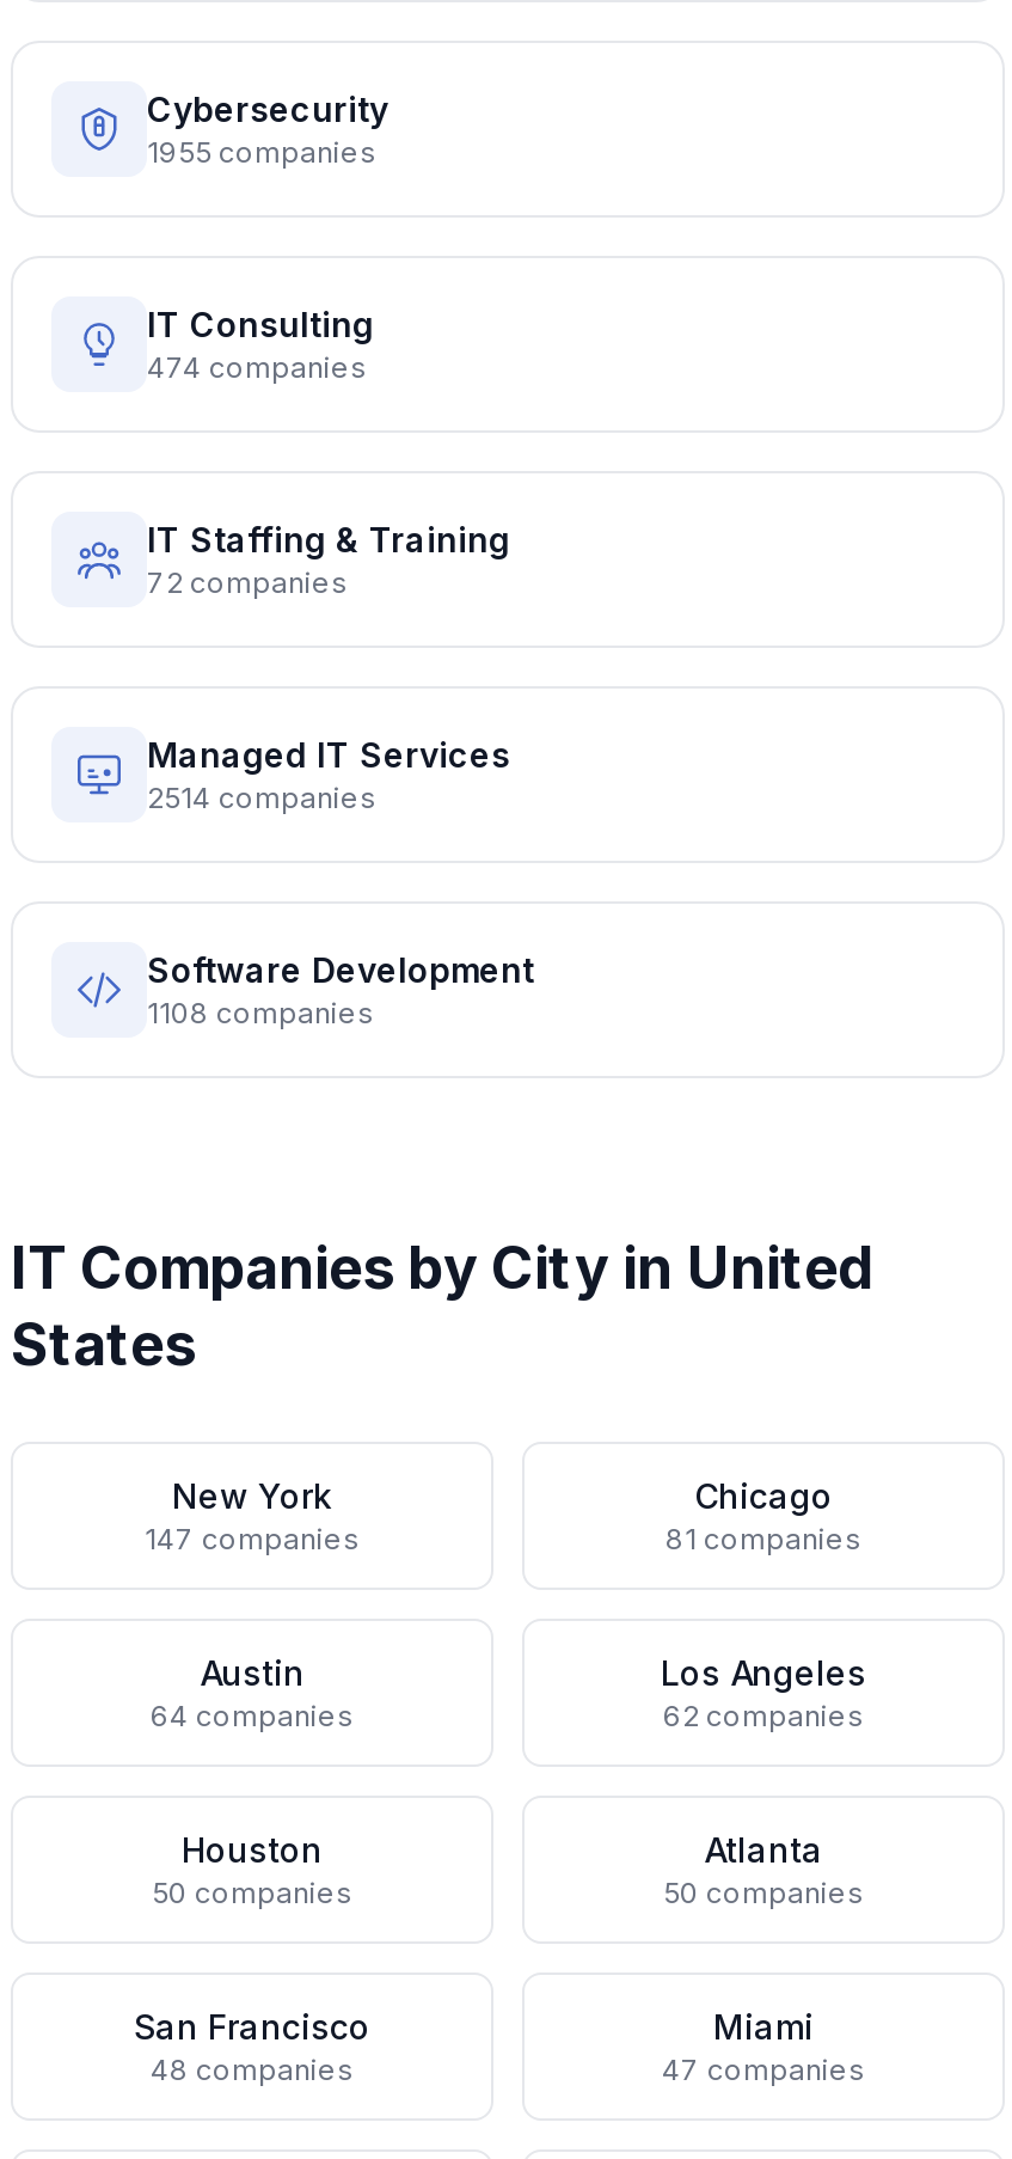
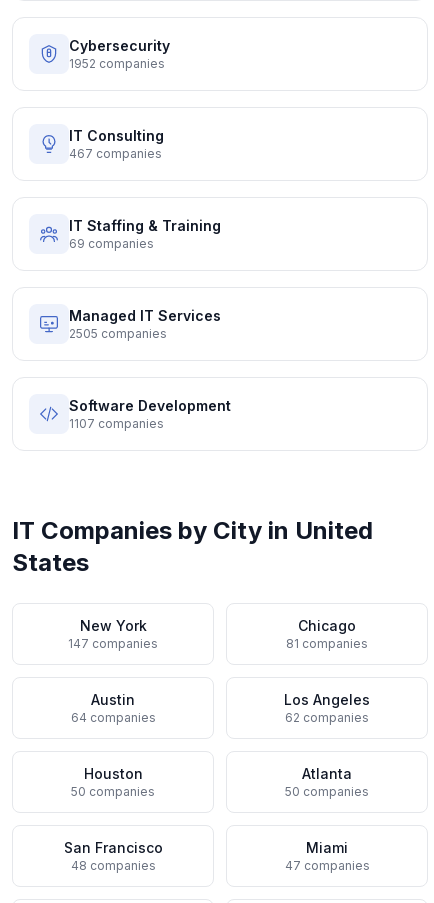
[147,134,376,170] 1955 companies -> [69,56,165,71] 1952 companies
[147,349,367,385] 474 companies -> [69,146,162,161] 467 companies
[147,564,348,600] 72 companies -> [69,236,154,251] 69 companies
[147,779,376,815] 2514 companies -> [69,326,167,341] 2505 companies
[147,995,374,1030] 1108 companies -> [69,416,164,431] 1107 companies

